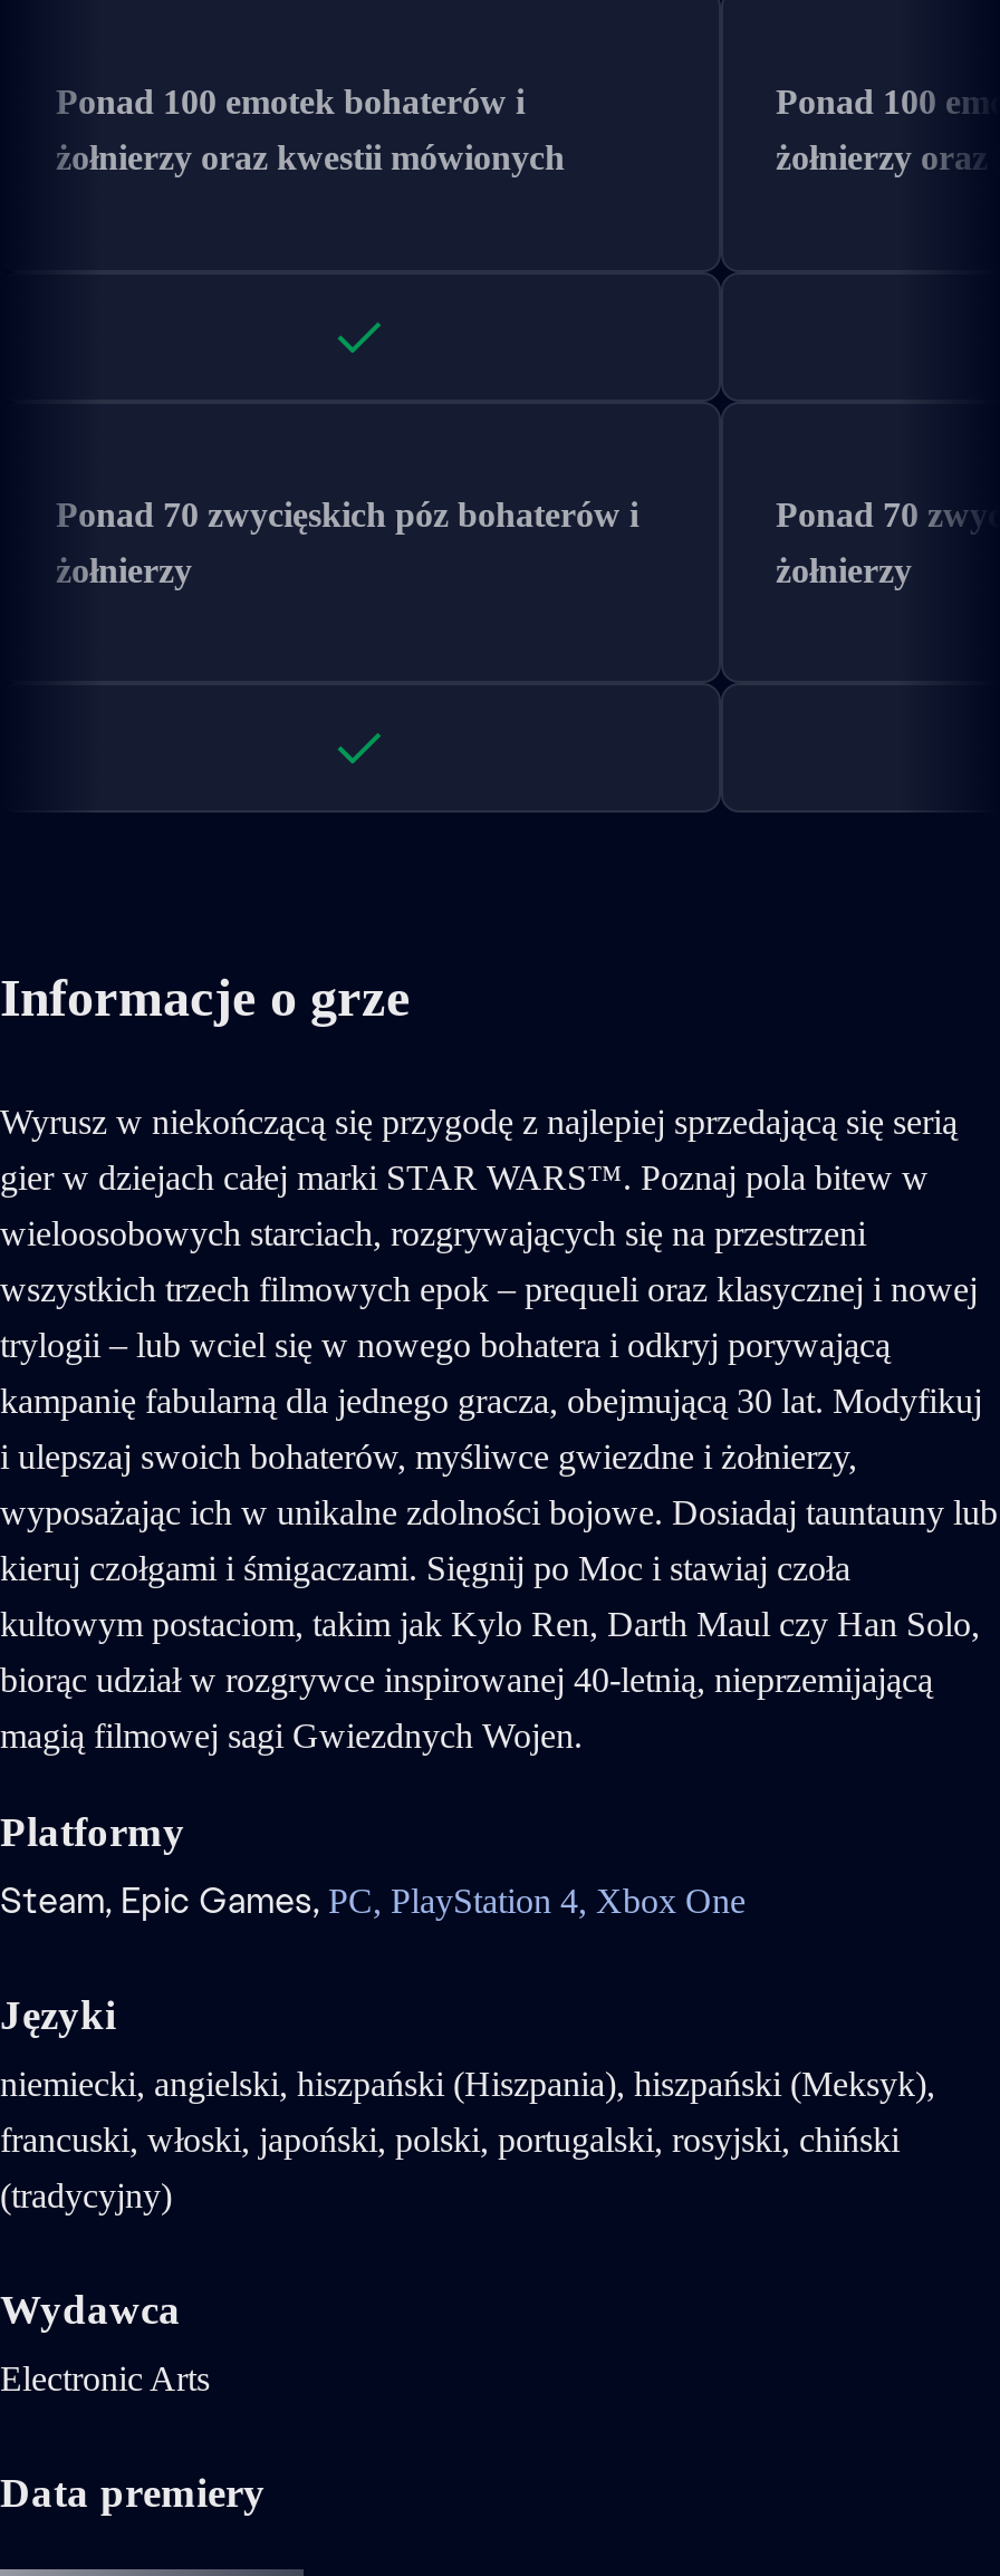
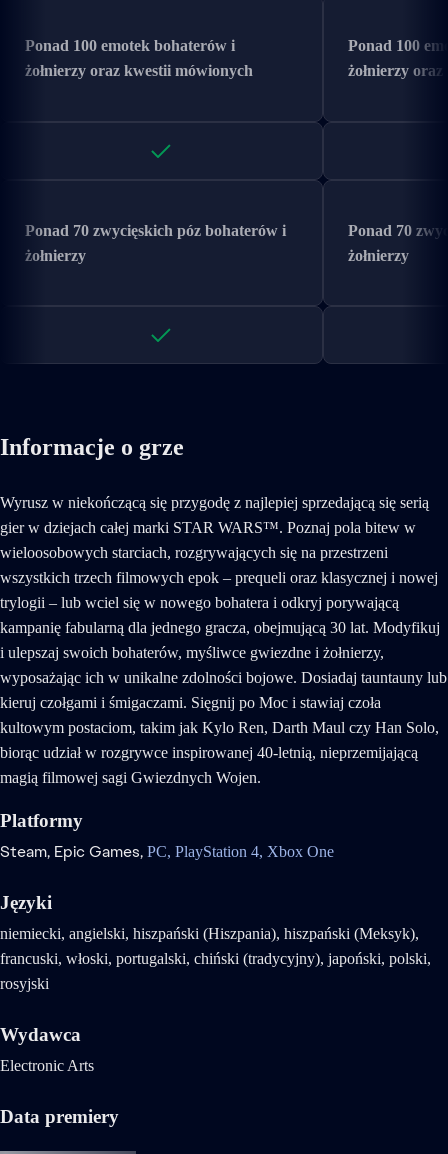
[0,2121,900,2159] francuski, włoski, japoński, polski, portugalski, rosyjski, chiński -> [0,950,431,967] francuski, włoski, portugalski, chiński (tradycyjny), japoński, polski,
[0,2177,172,2215] (tradycyjny) -> [0,975,49,992] rosyjski

